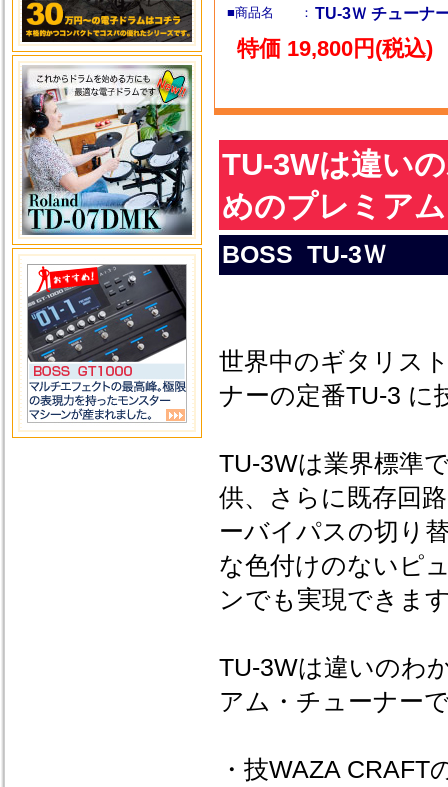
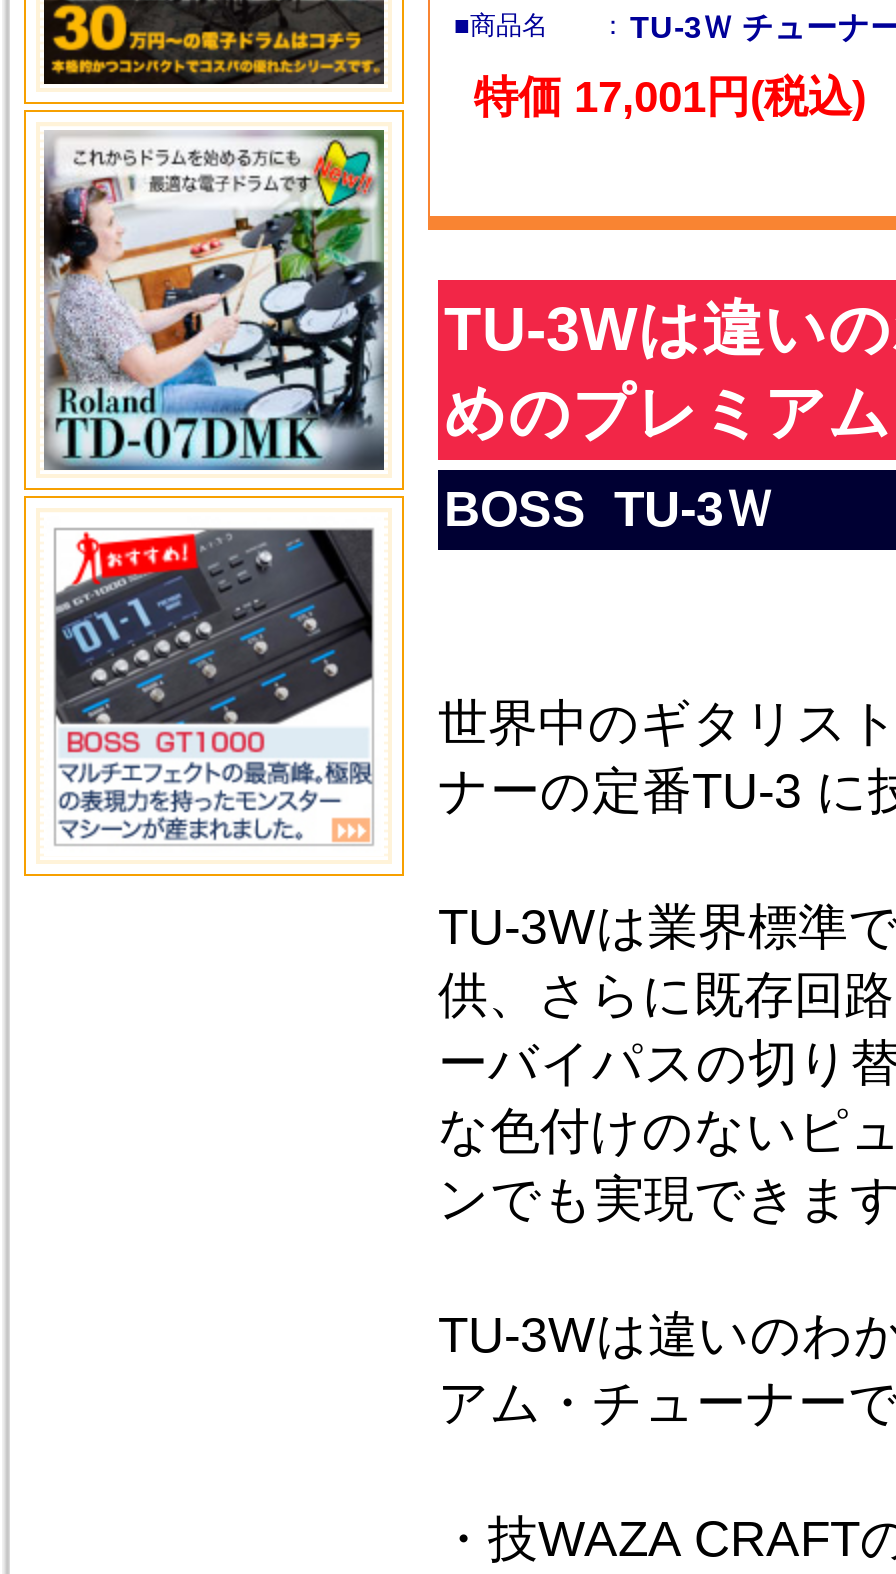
[237,36,433,61] 特価 19,800円(税込) -> [474,72,866,122] 特価 17,001円(税込)

